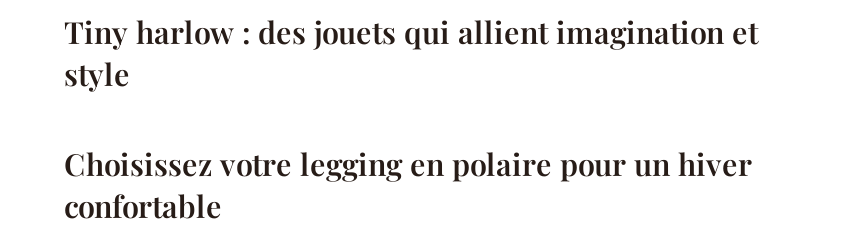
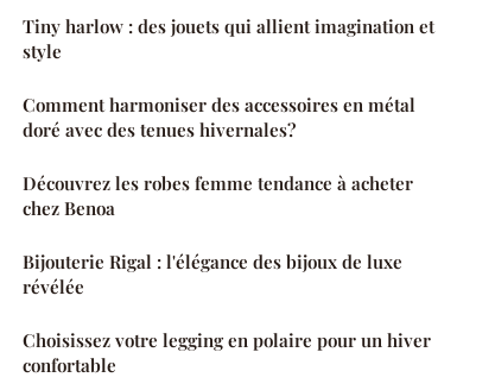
none -> [23,93,415,299] Comment harmoniser des accessoires en métal | doré avec des tenues hivernales? | Découvrez les robes femme tendance à acheter | chez Benoa | Bijouterie Rigal : l'élégance des bijoux de luxe | révélée

